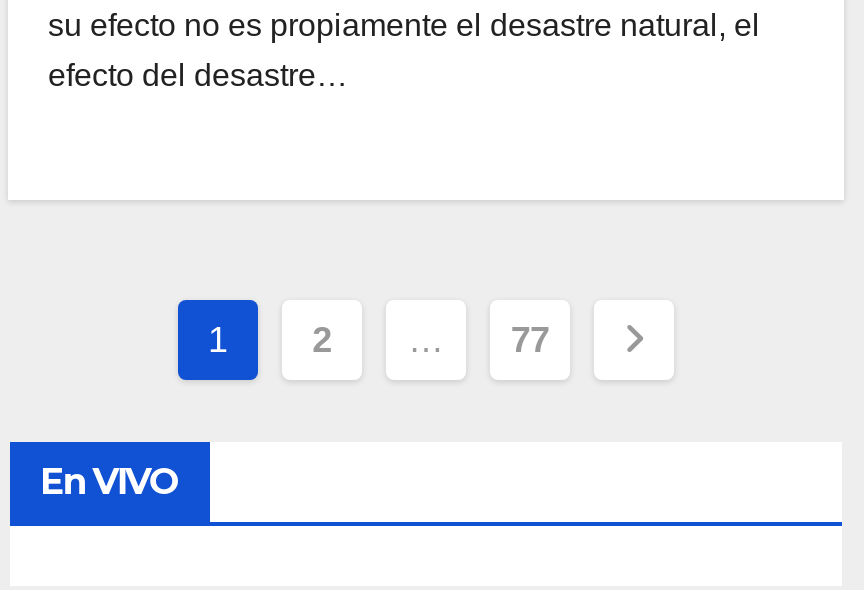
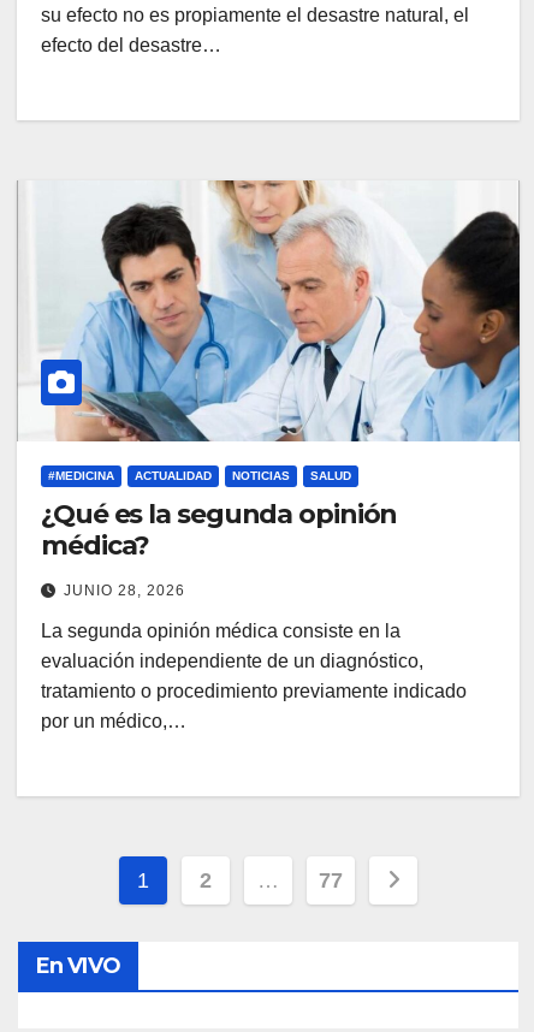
none -> [37,179,521,731] [image] | #MEDICINA | ACTUALIDAD | NOTICIAS | SALUD | ¿Qué es la segunda opinión | médica? | JUNIO 28, 2026 | La segunda opinión médica consiste en la | evaluación independiente de un diagnóstico, | tratamiento o procedimiento previamente indicado | por un médico,…

